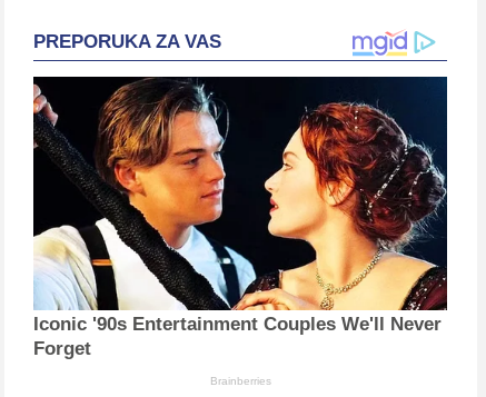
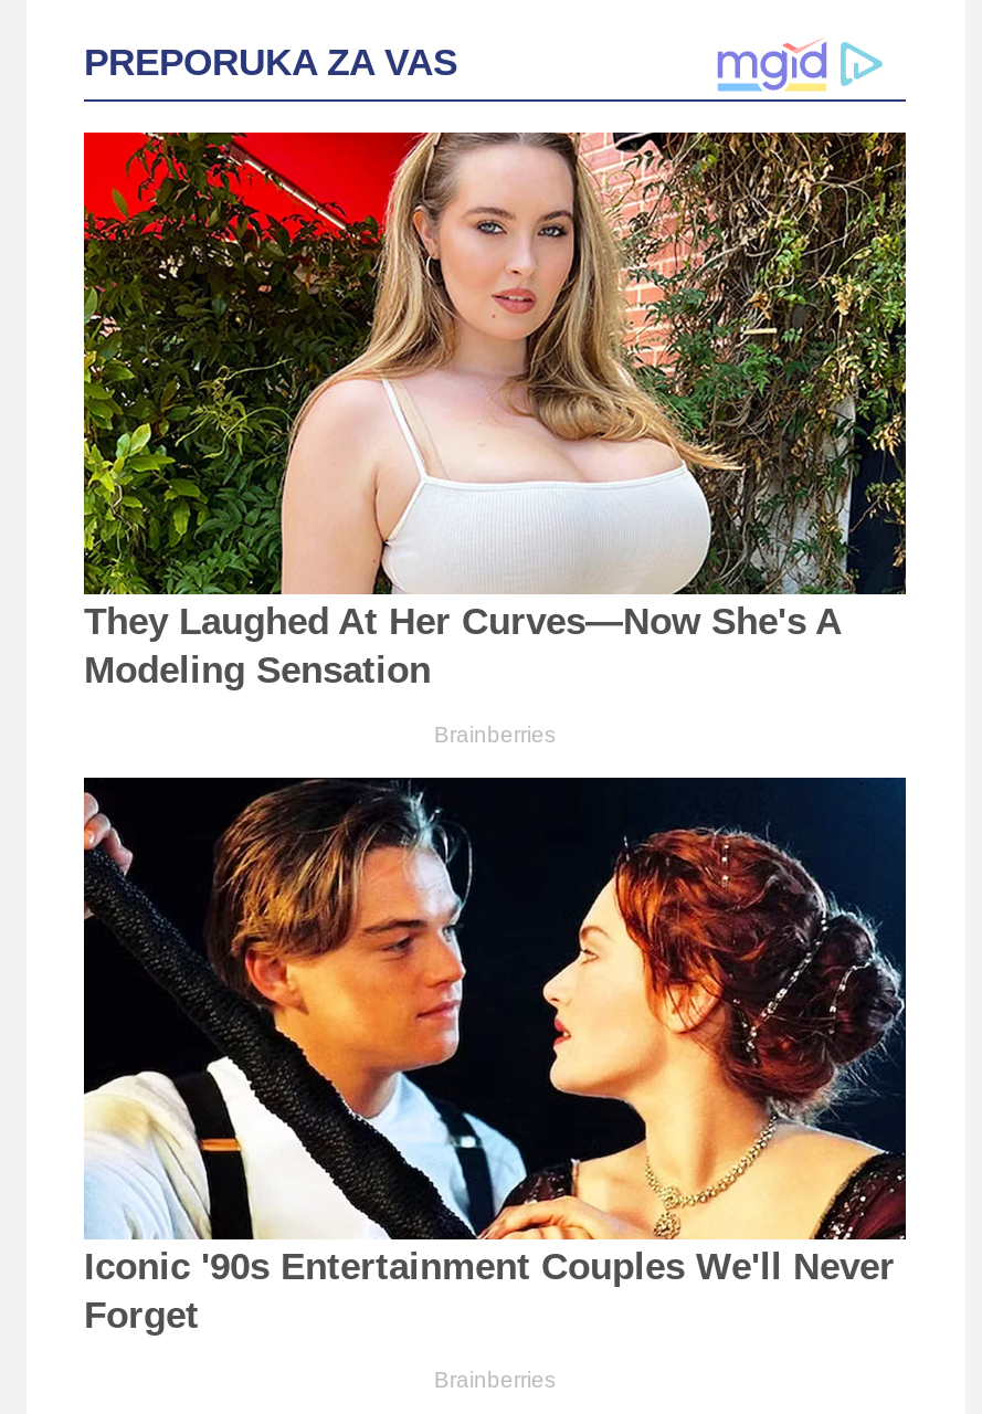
none -> [82,130,908,748] [image] | They Laughed At Her Curves—Now She's A | Modeling Sensation | Brainberries

